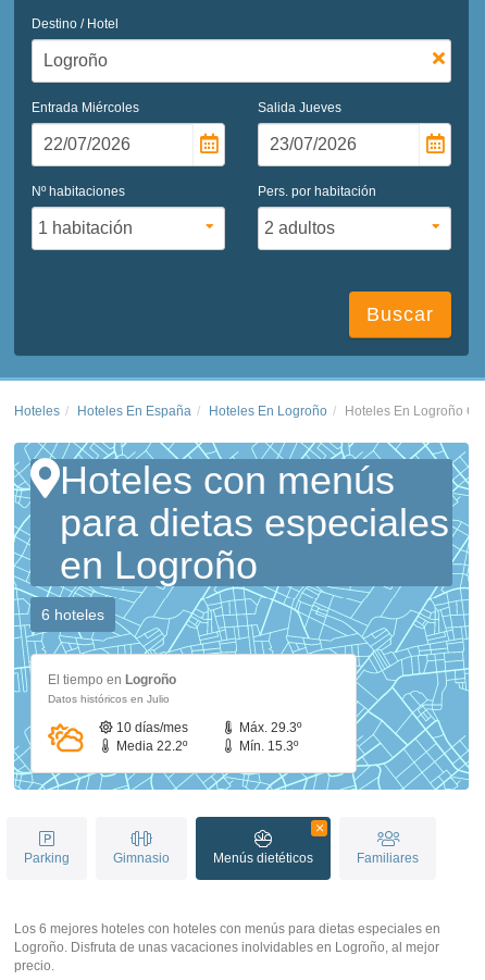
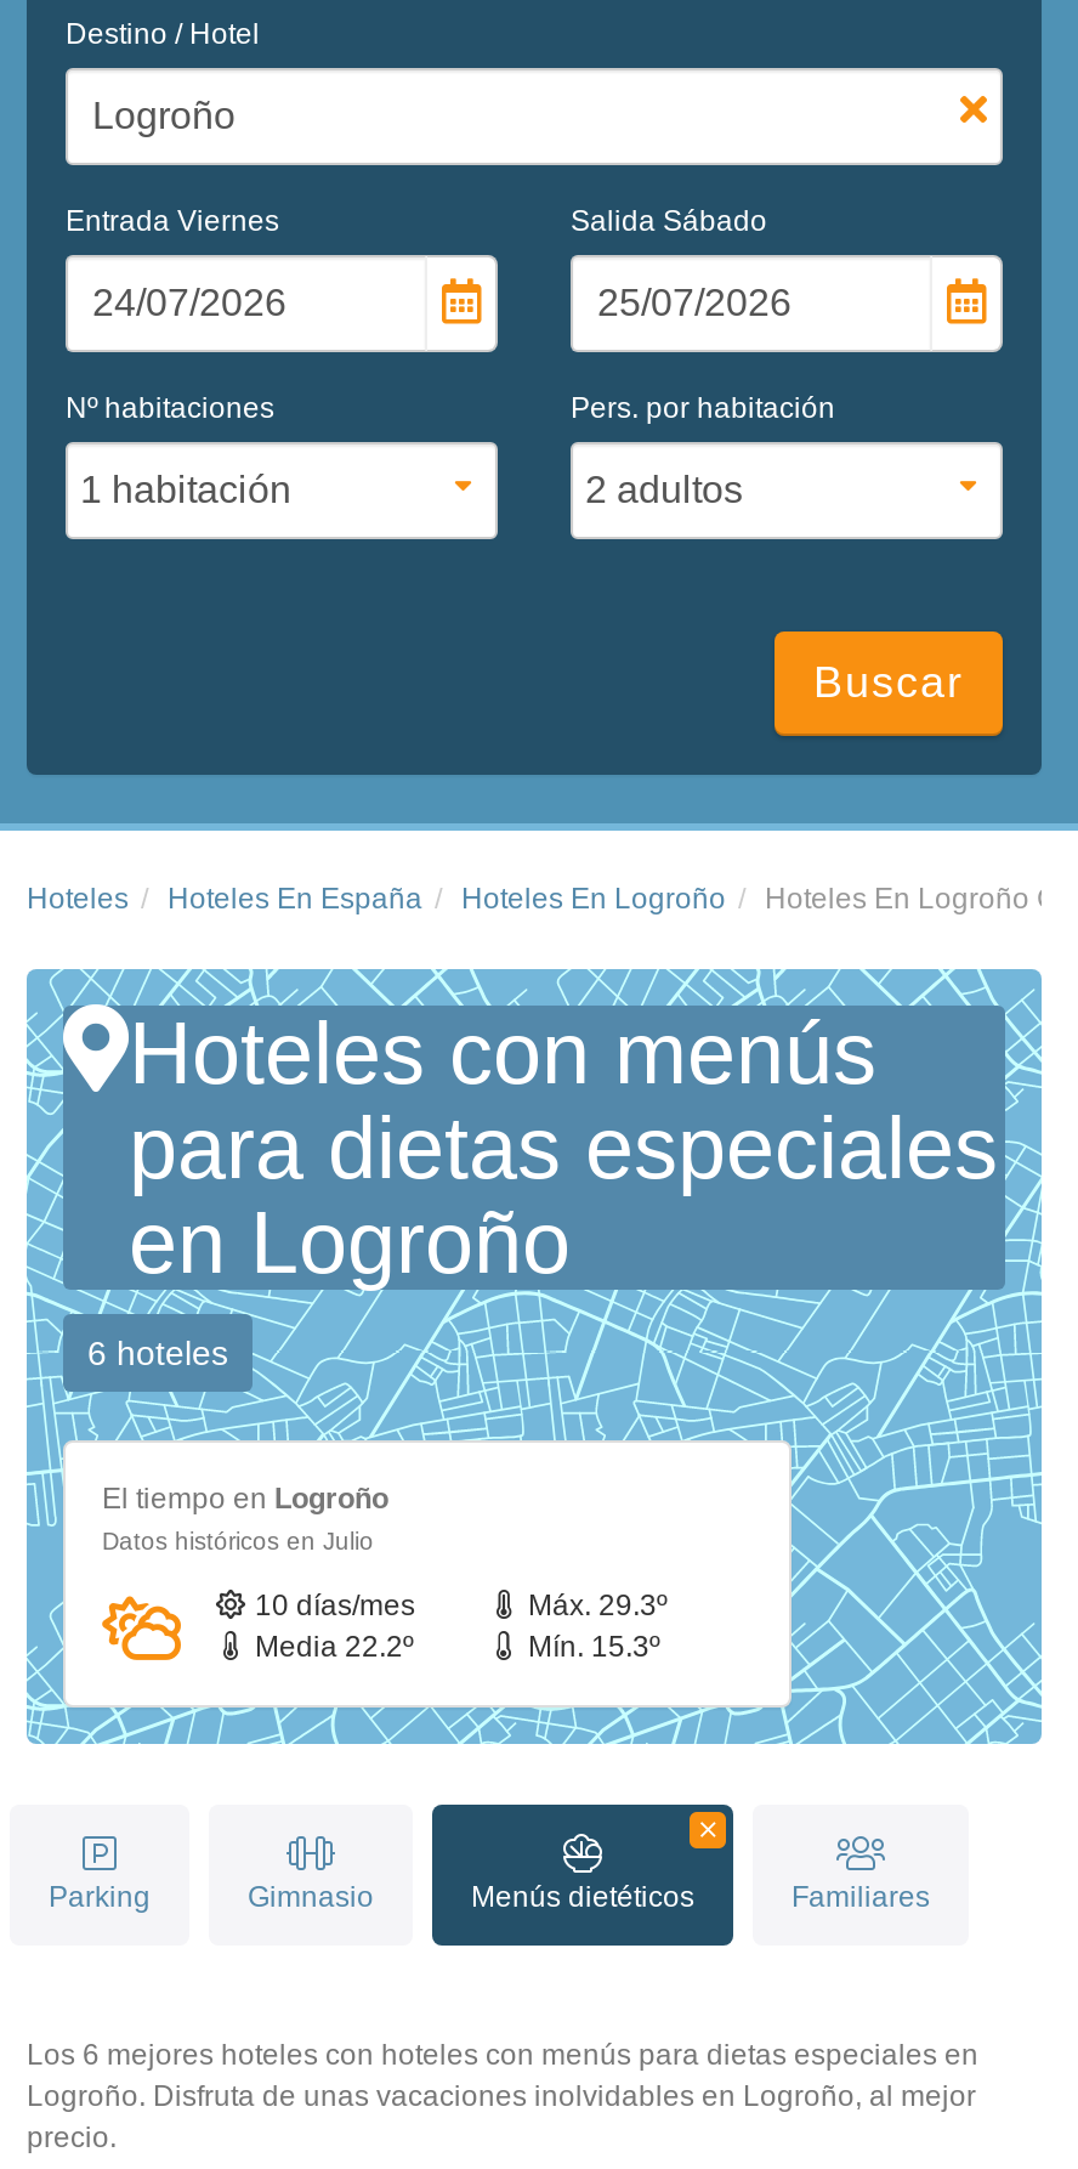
[32,100,139,115] Entrada Miércoles -> [66,203,279,237] Entrada Viernes
[258,100,341,115] Salida Jueves -> [571,203,767,237] Salida Sábado

